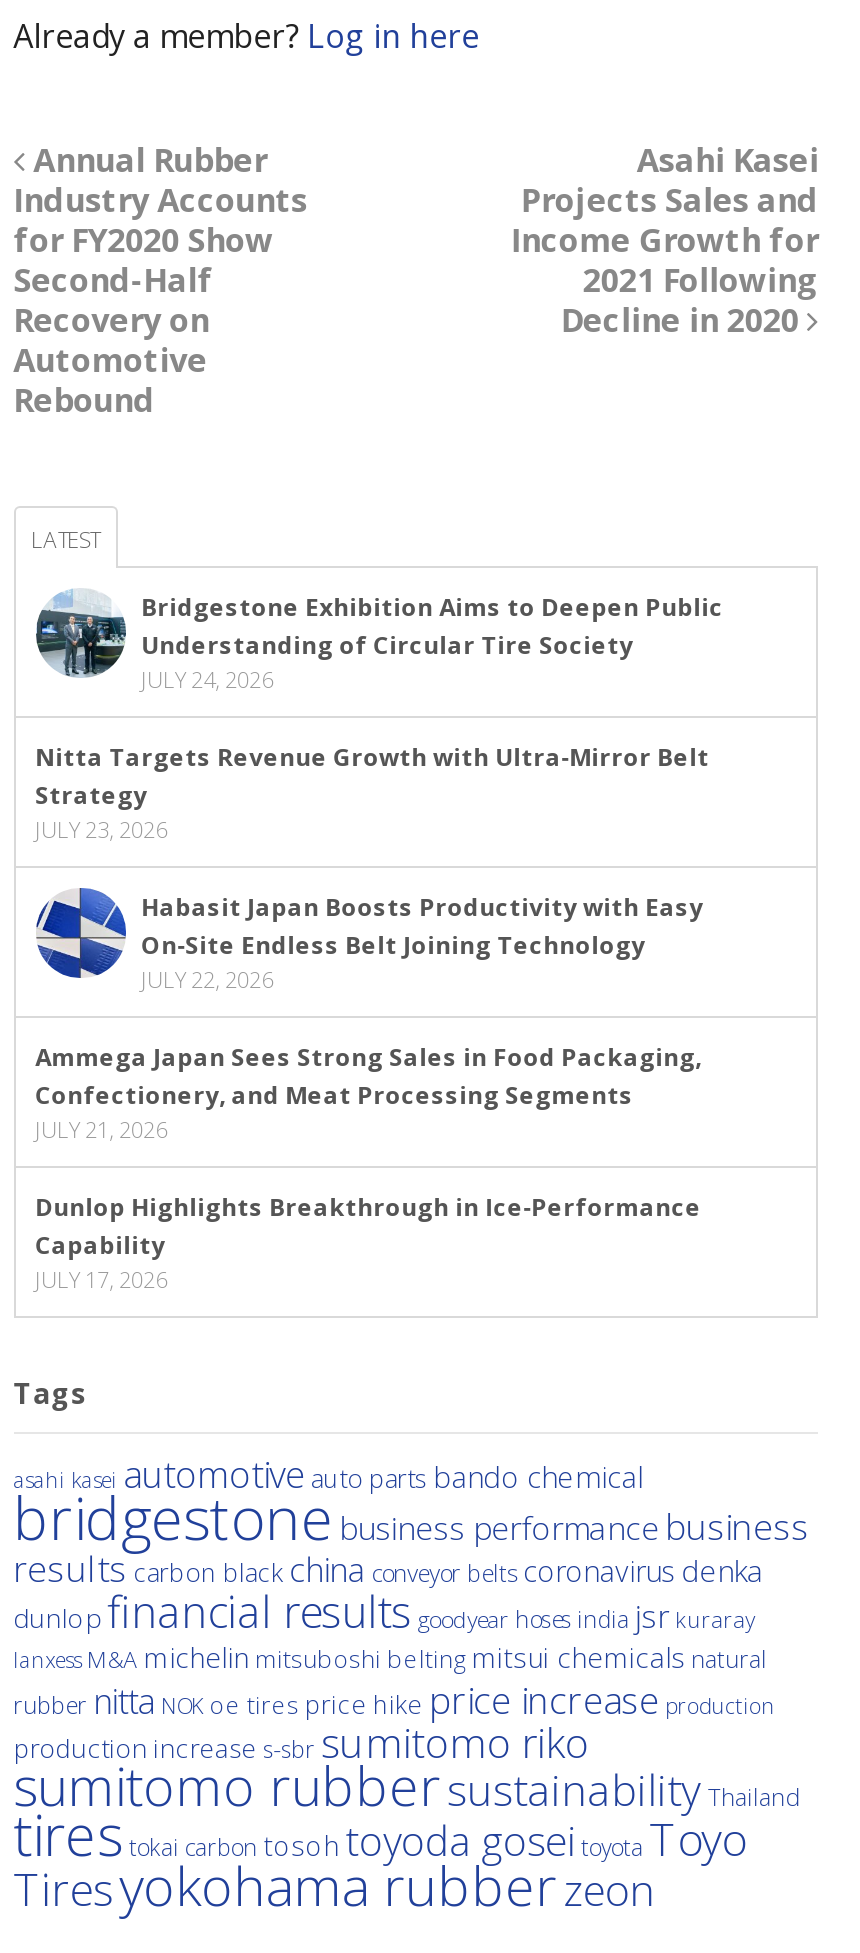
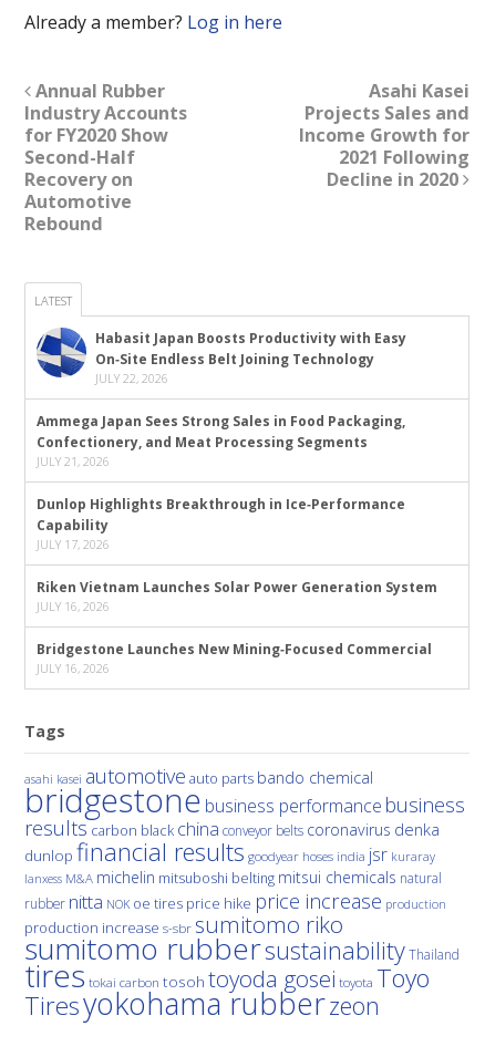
[34,588,723,844] [image] | Bridgestone Exhibition Aims to Deepen Public | Understanding of Circular Tire Society | JULY 24, 2026 | Nitta Targets Revenue Growth with Ultra‑Mirror Belt | Strategy | JULY 23, 2026 -> none
moved [34,886,703,1294] -> [35,327,406,552]: [image] | Habasit Japan Boosts Productivity with Easy | On‑Site Endless Belt Joining Technology | ... | Capability | JULY 17, 2026
none -> [36,578,437,676] Riken Vietnam Launches Solar Power Generation System | JULY 16, 2026 | Bridgestone Launches New Mining‑Focused Commercial | JULY 16, 2026

